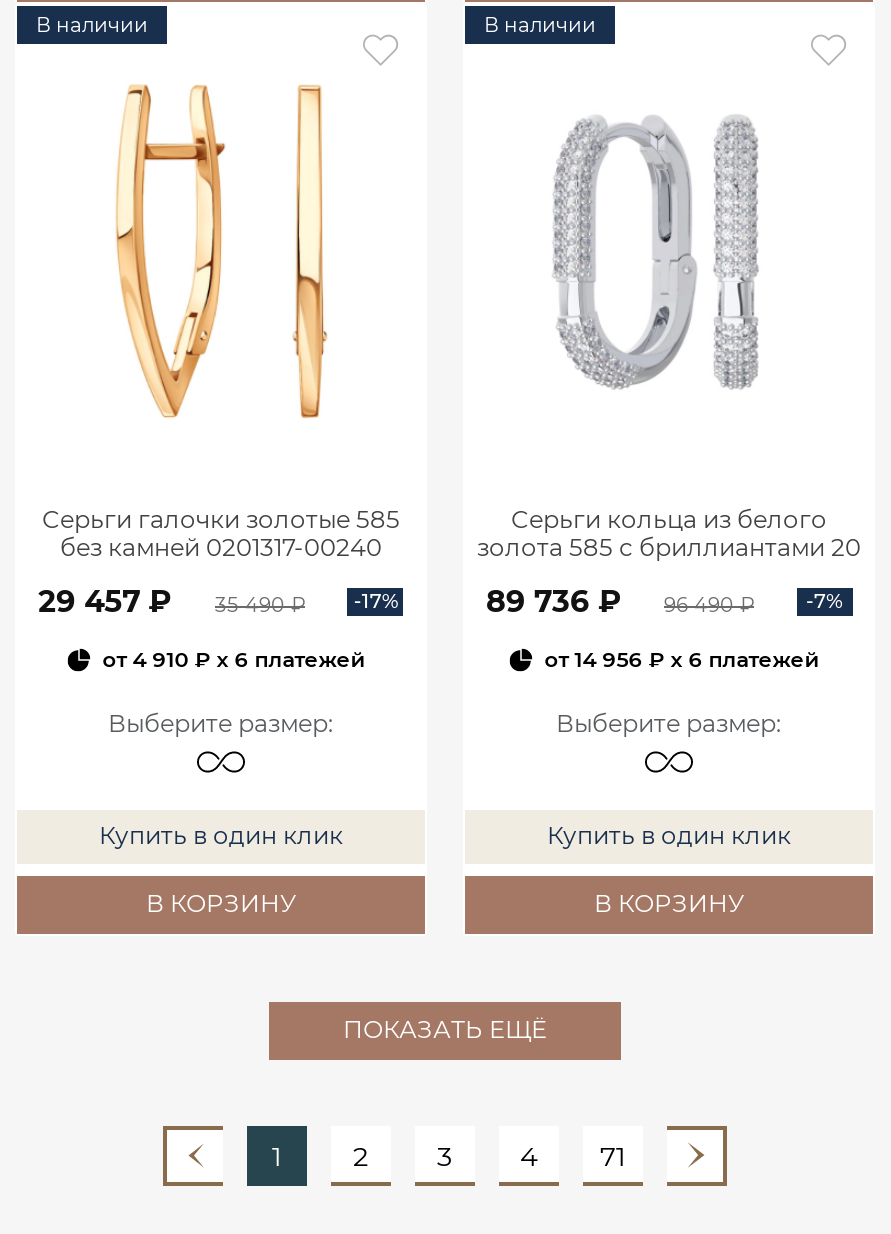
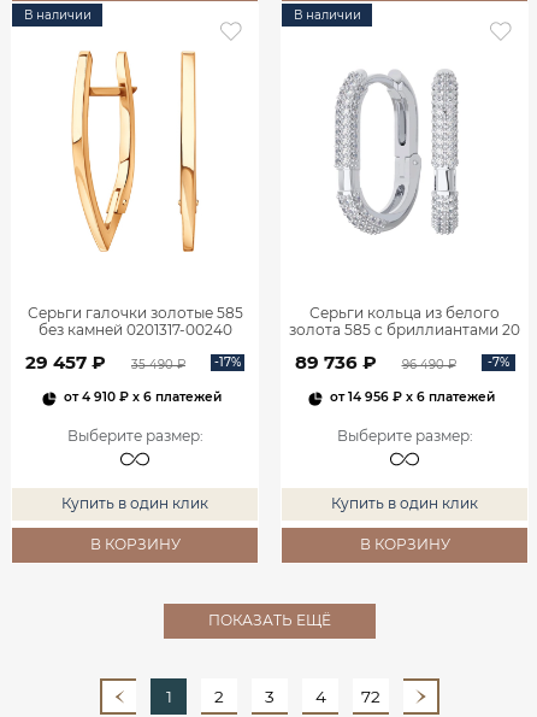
[520,1140,626,1172] 4 71 -> [315,687,380,706] 4 72

